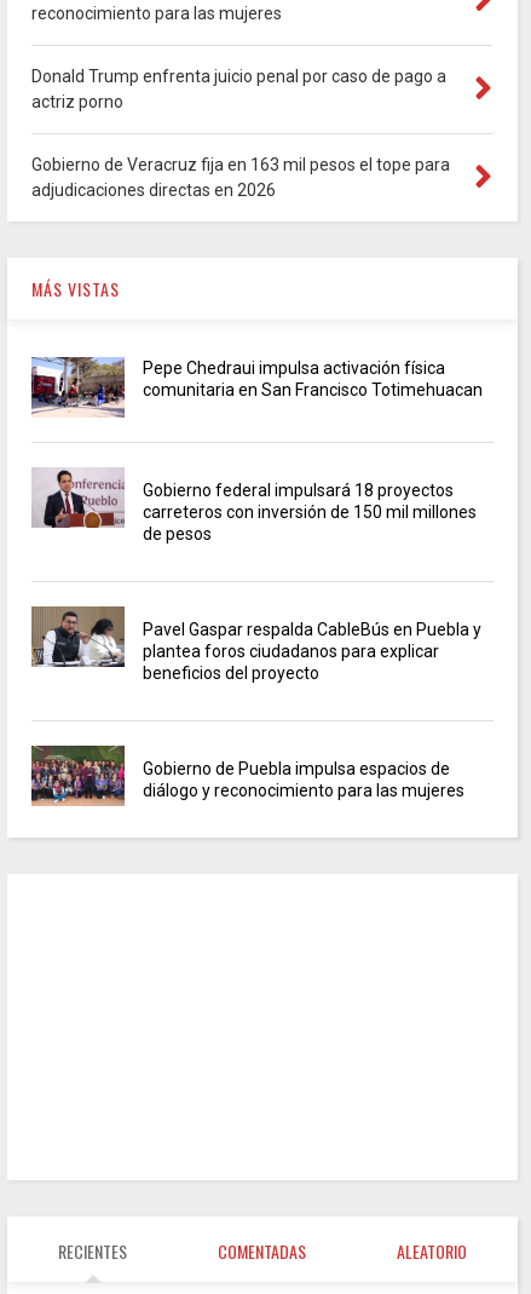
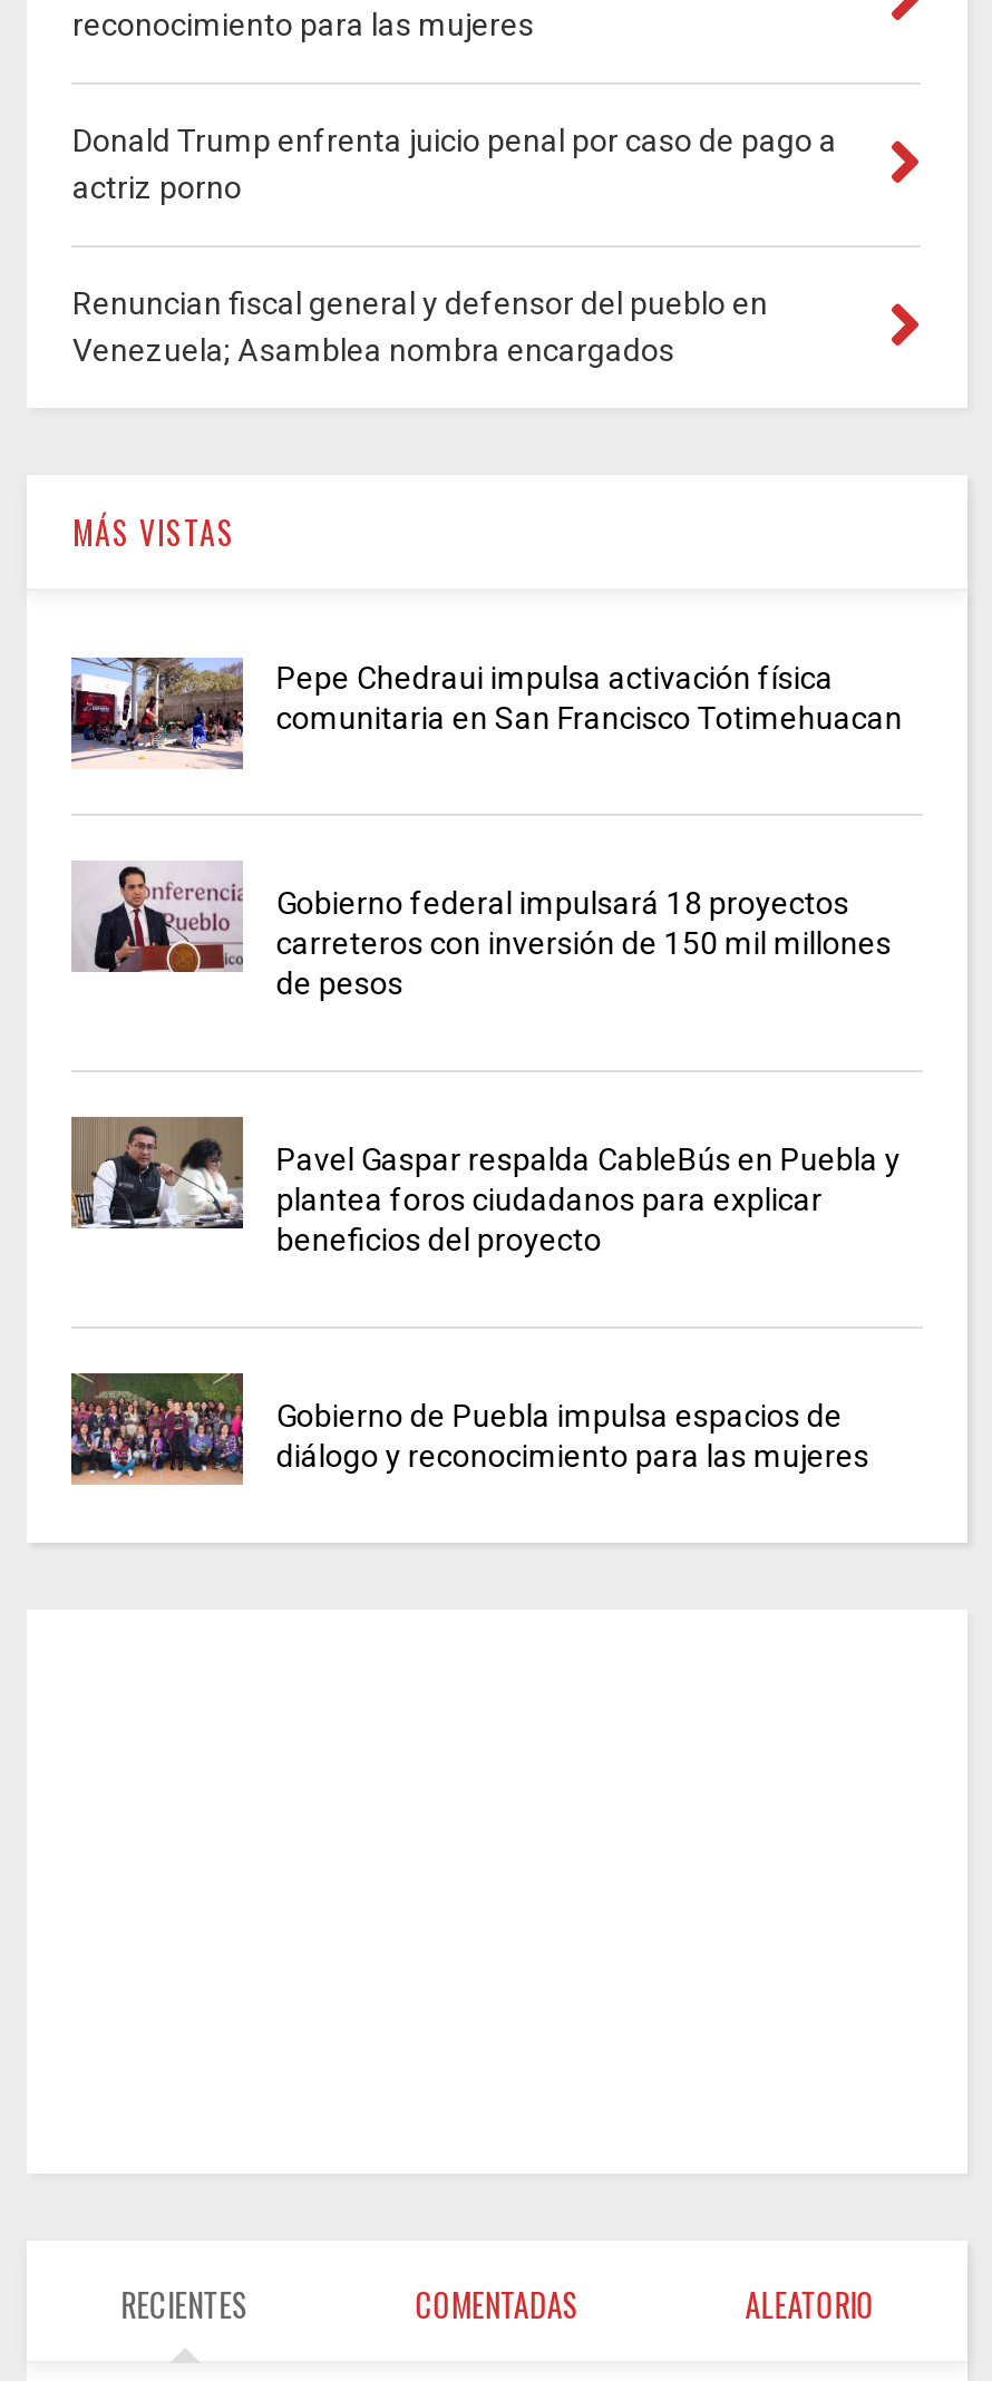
[32,155,450,200] Gobierno de Veracruz fija en 163 mil pesos el tope para | adjudicaciones directas en 2026 -> [72,286,768,369] Renuncian fiscal general y defensor del pueblo en | Venezuela; Asamblea nombra encargados

